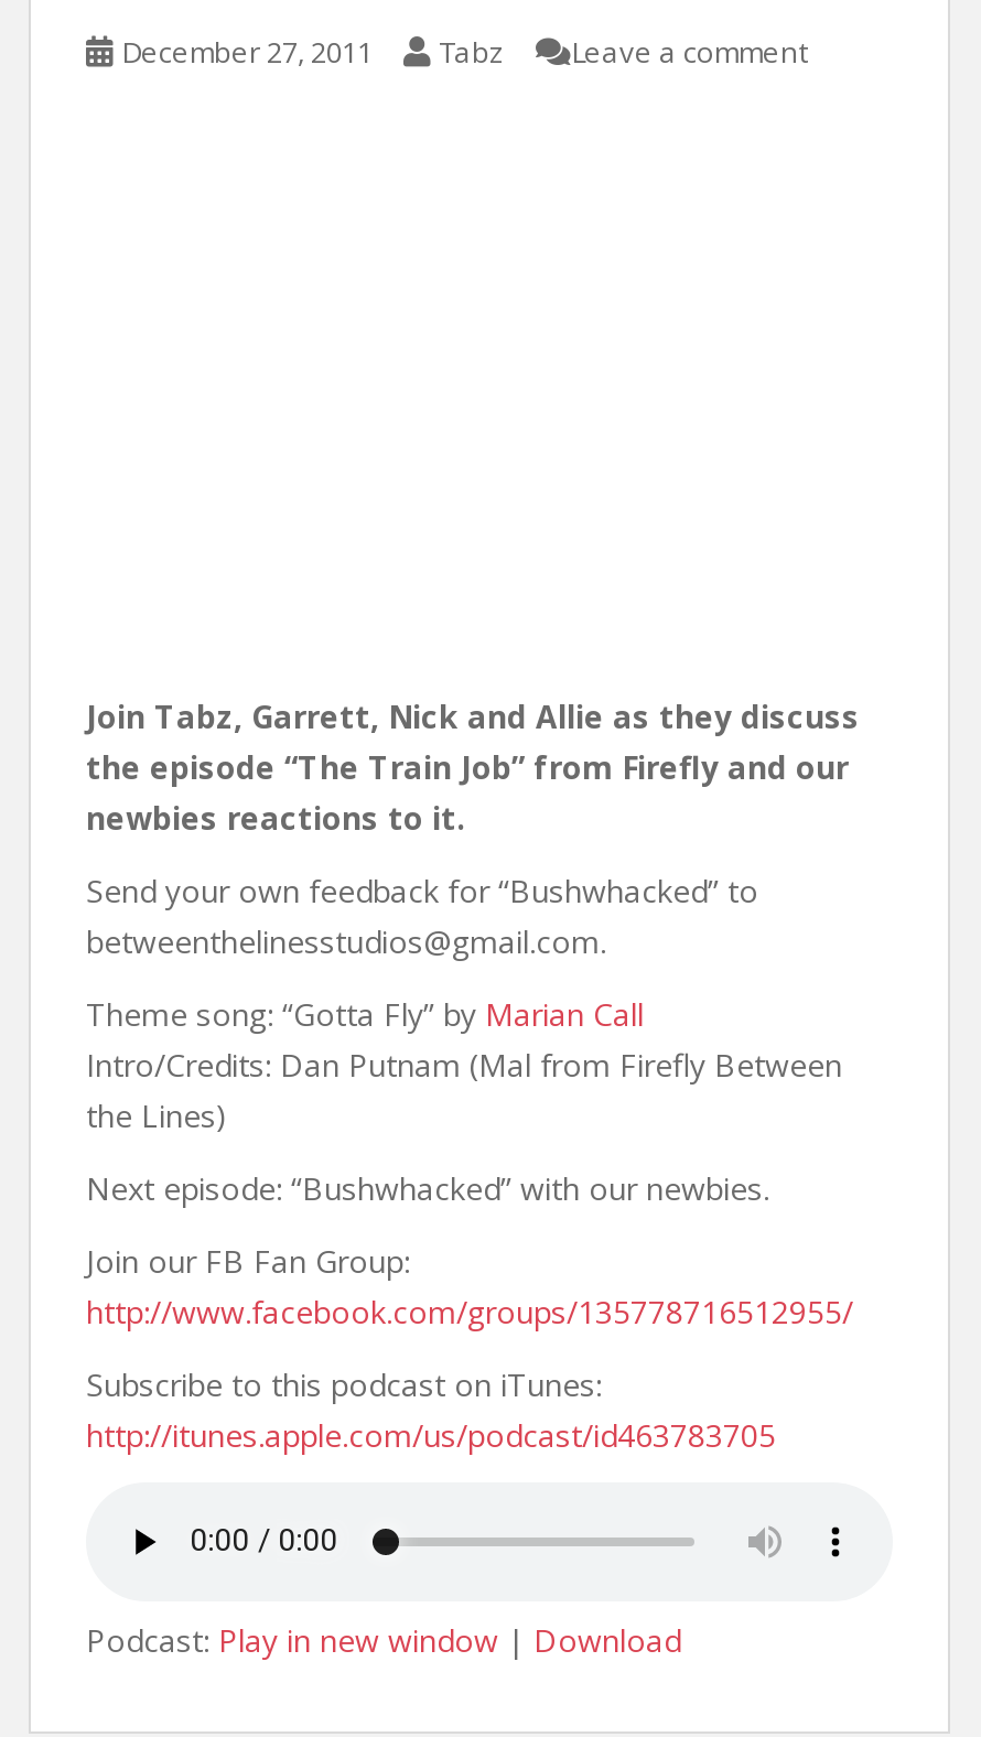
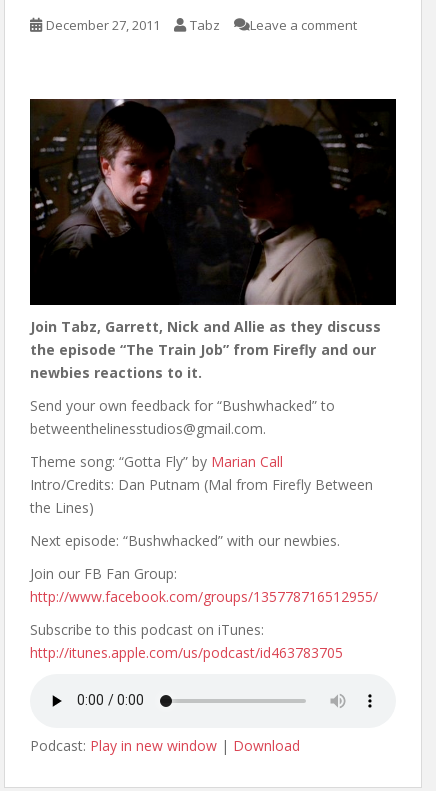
none -> [29,98,397,306] [image]

